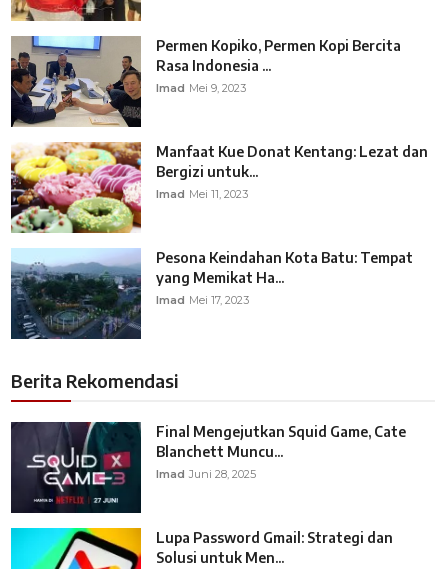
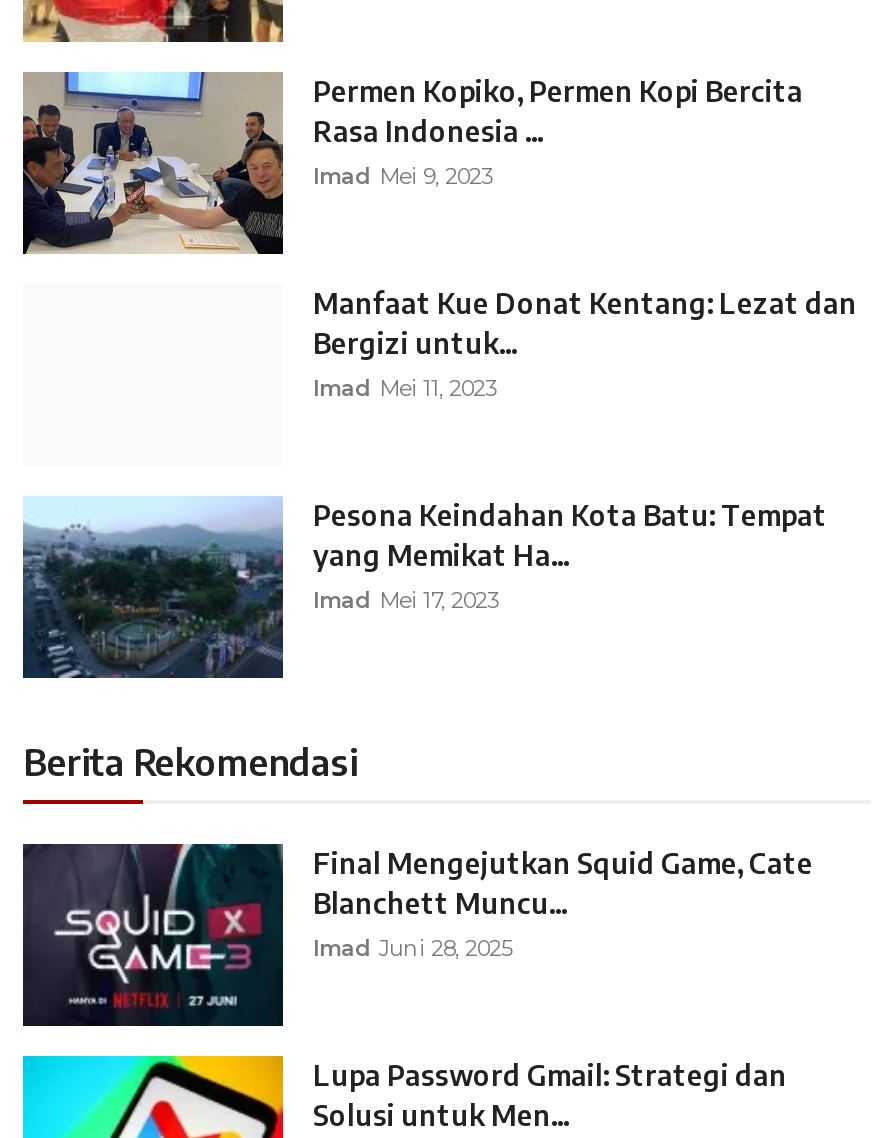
[10,141,142,234] [image] -> none

